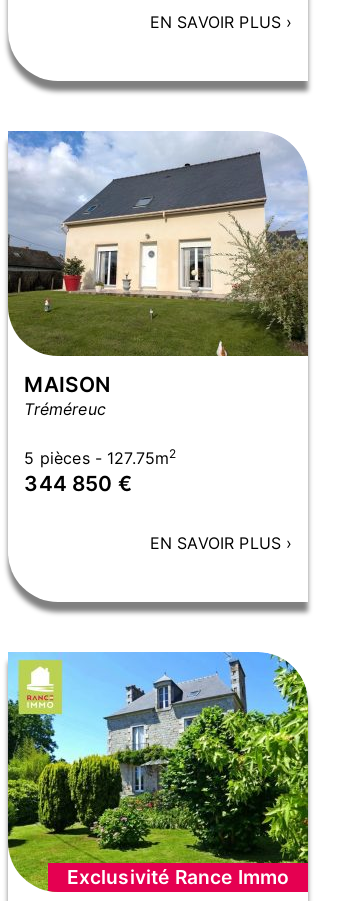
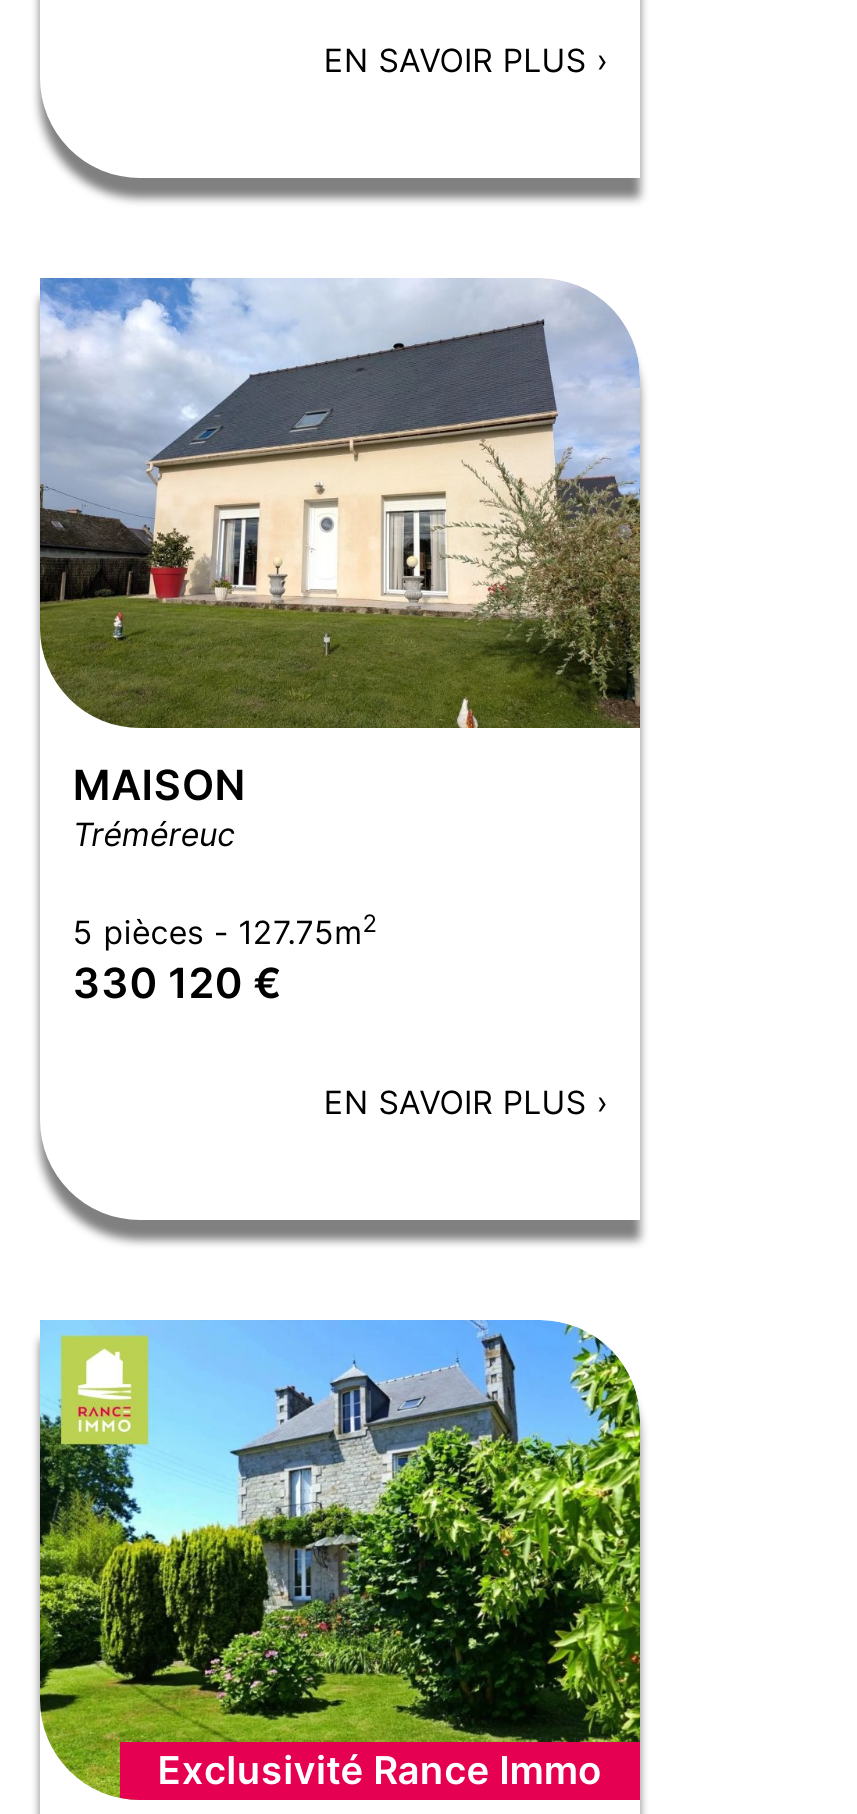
[24,471,132,496] 344 850 € -> [73,959,282,1009] 330 120 €

